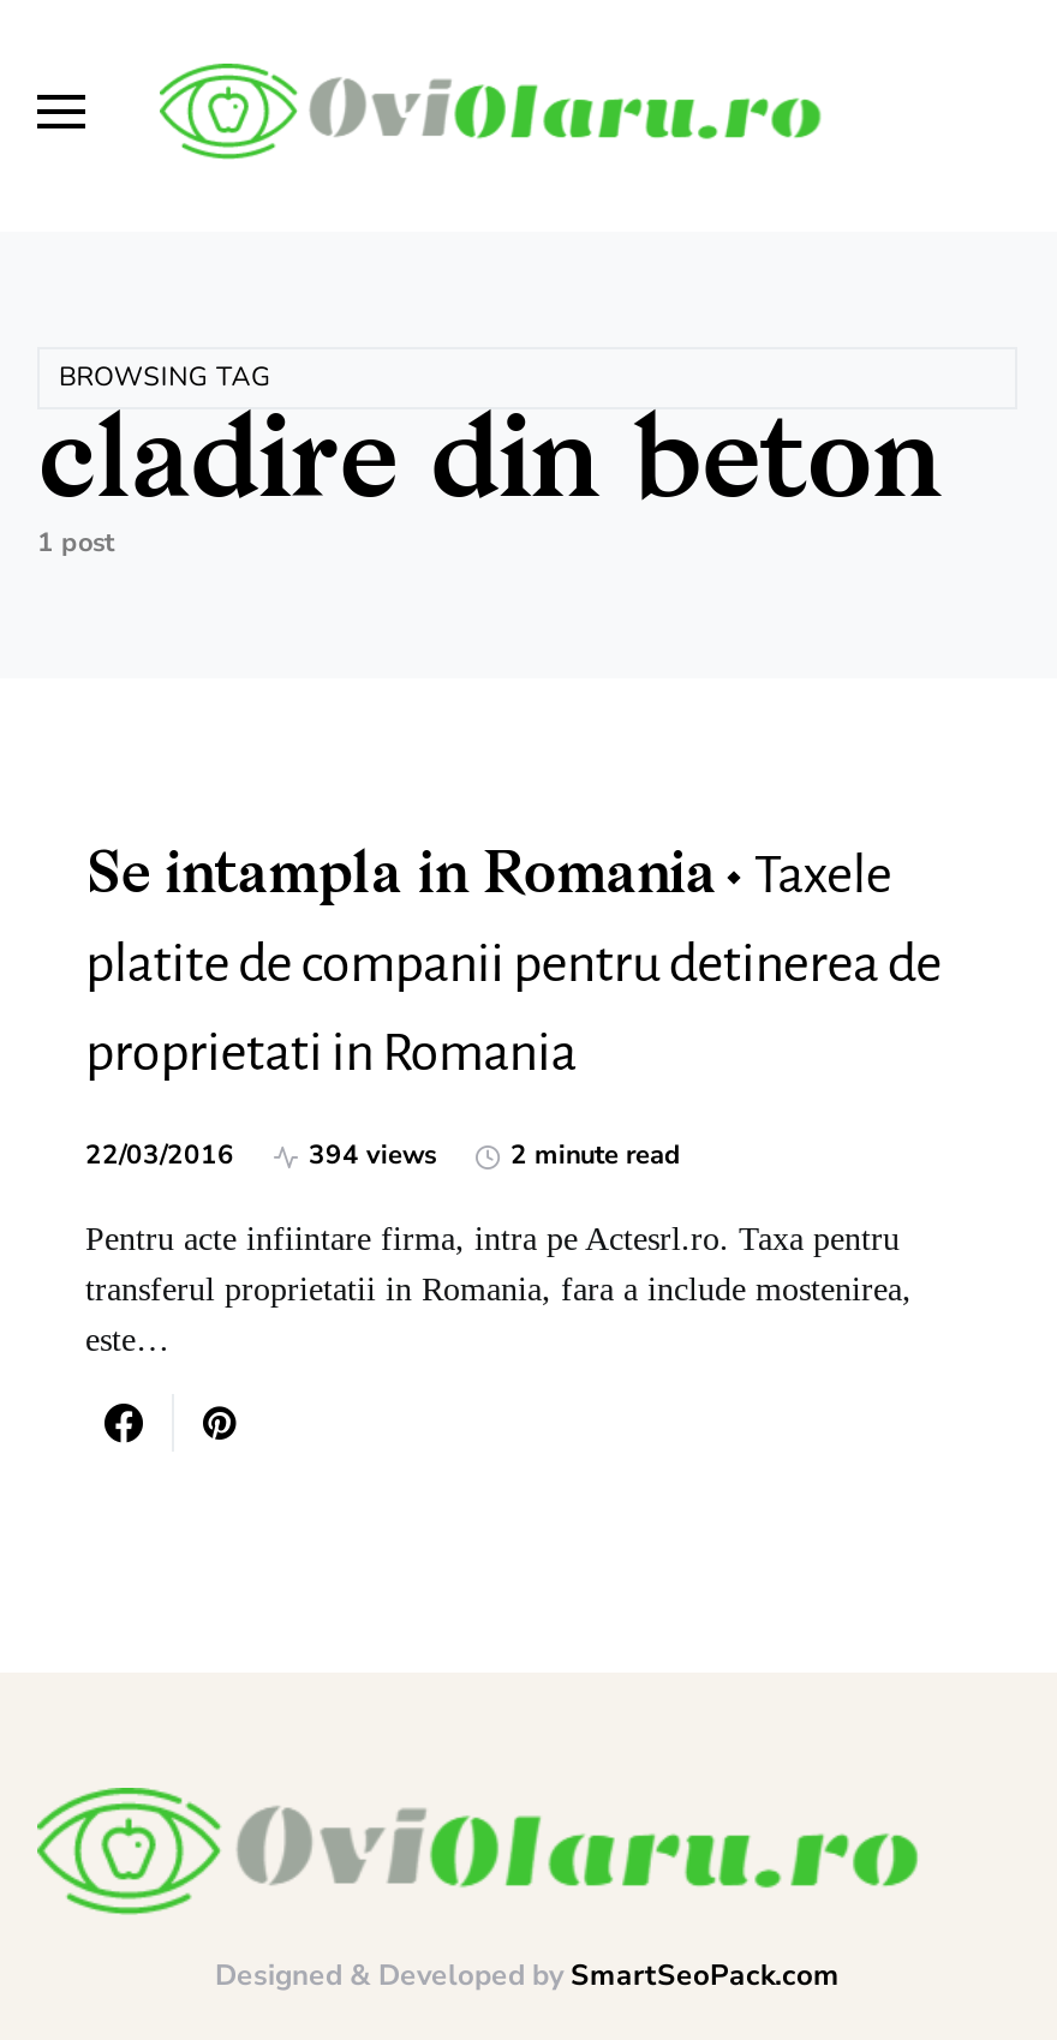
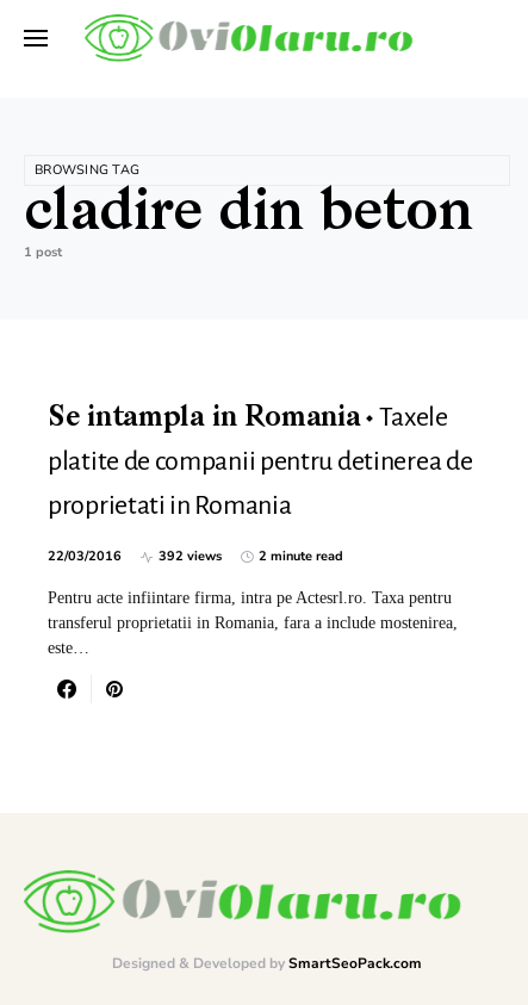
[309,1137,436,1173] 394 views -> [159,547,222,565] 392 views

